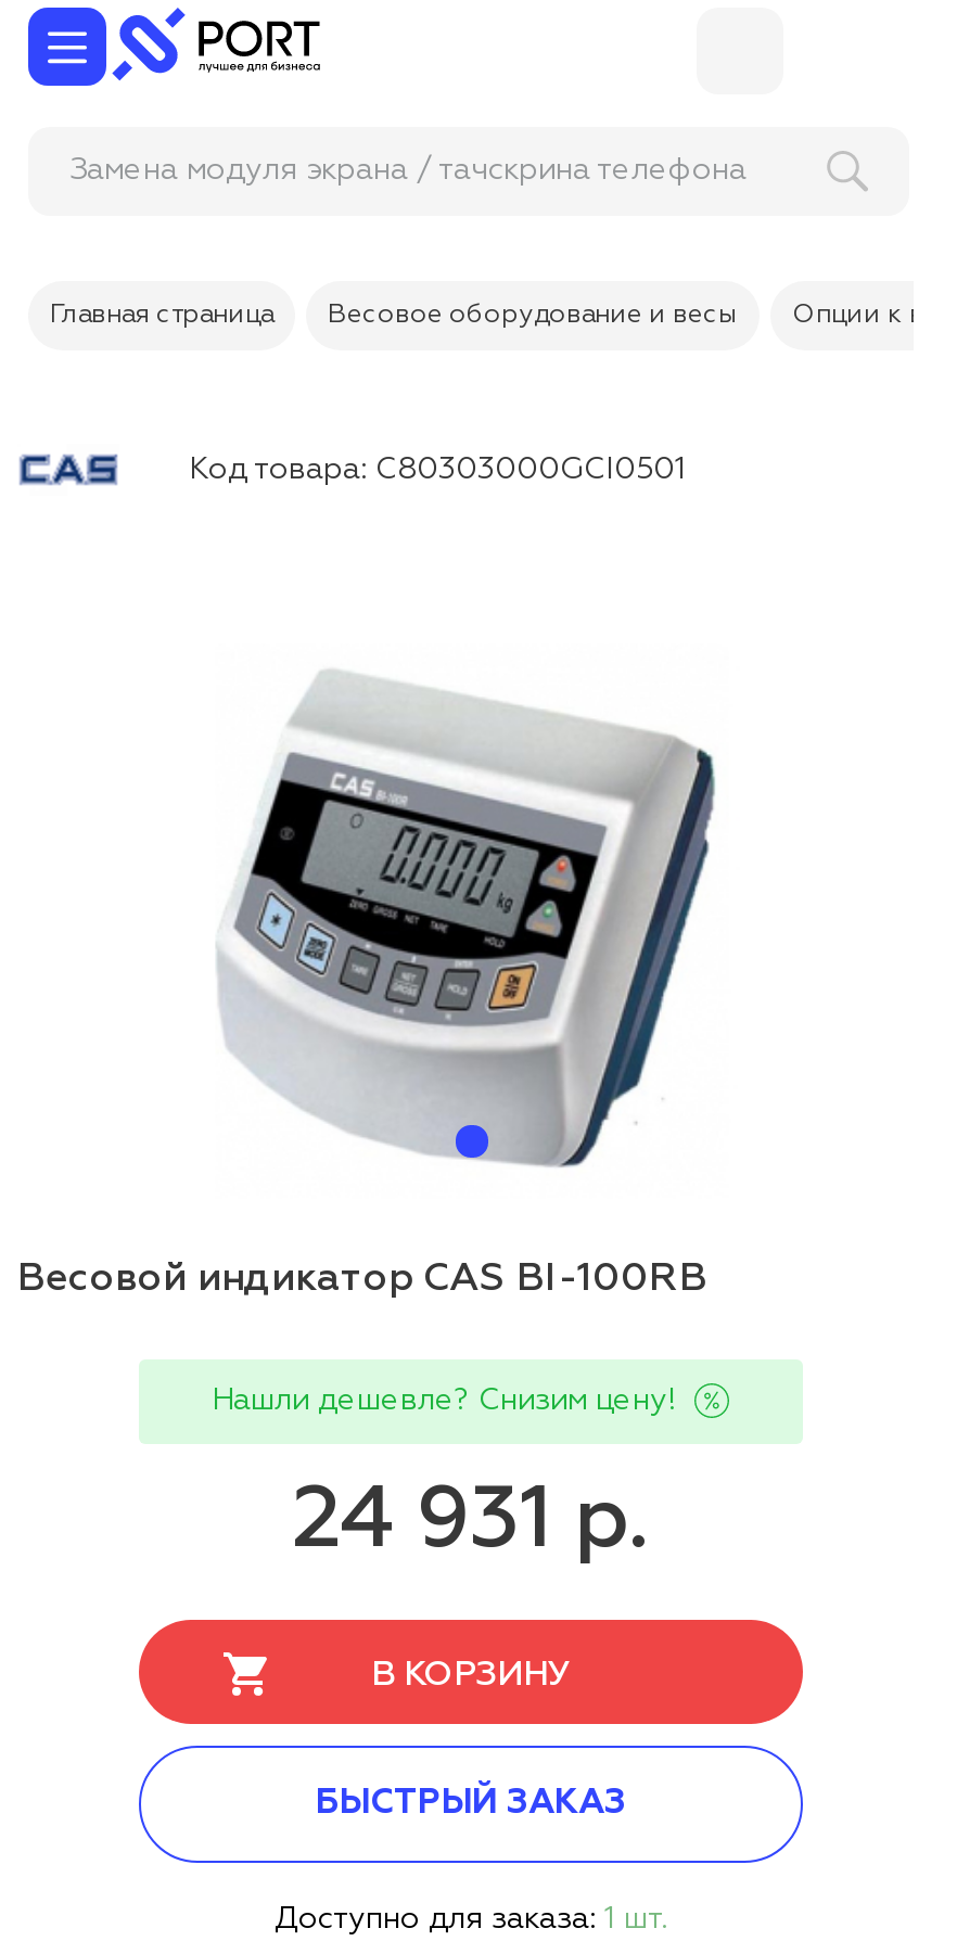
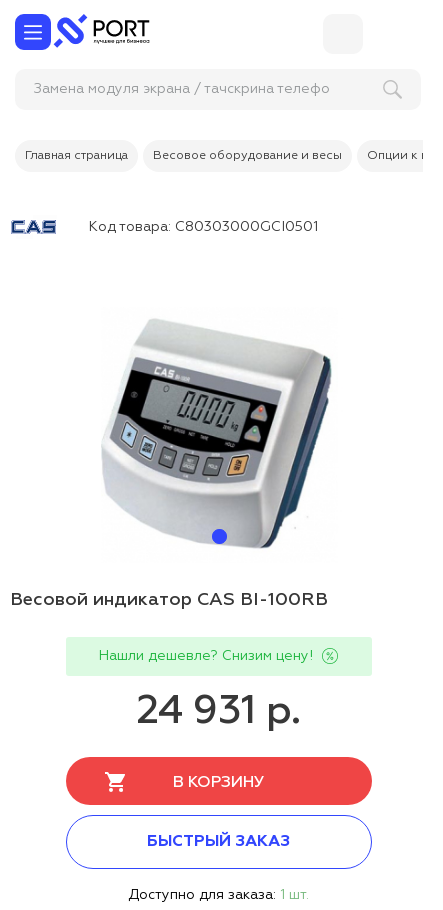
[69,155,519,186] Замена модуля экрана / тачск -> [34,82,293,96] Замена модуля экрана / тачскрина те

